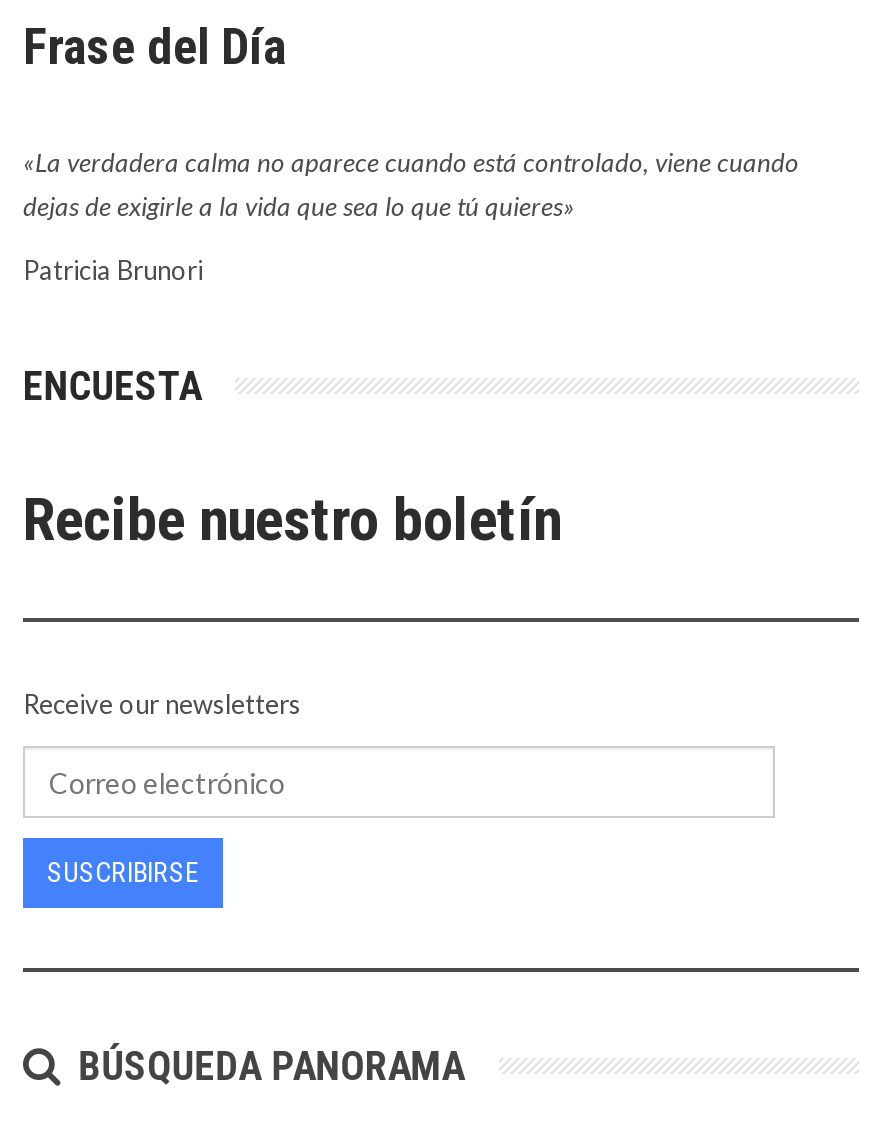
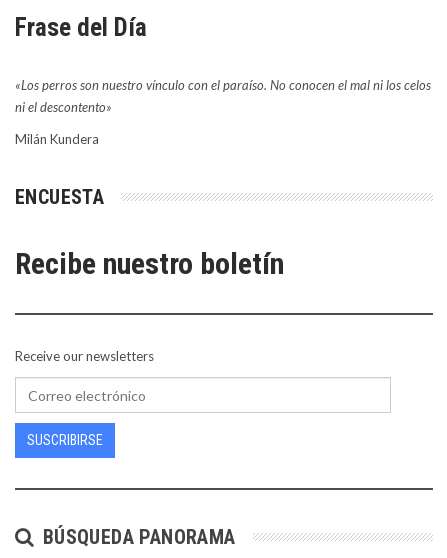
[23,147,799,223] «La verdadera calma no aparece cuando está controlado, viene cuando | dejas de exigirle a la vida que sea lo que tú quieres» -> [15,77,431,115] «Los perros son nuestro vínculo con el paraíso. No conocen el mal ni los celos | ni el descontento»
[23,255,203,287] Patricia Brunori -> [15,131,99,147] Milán Kundera

